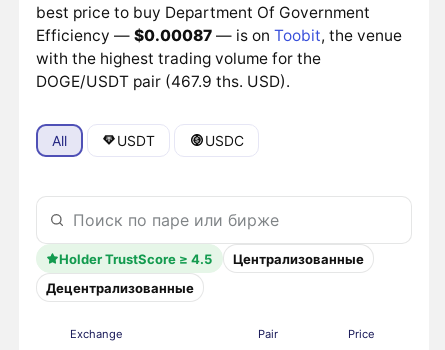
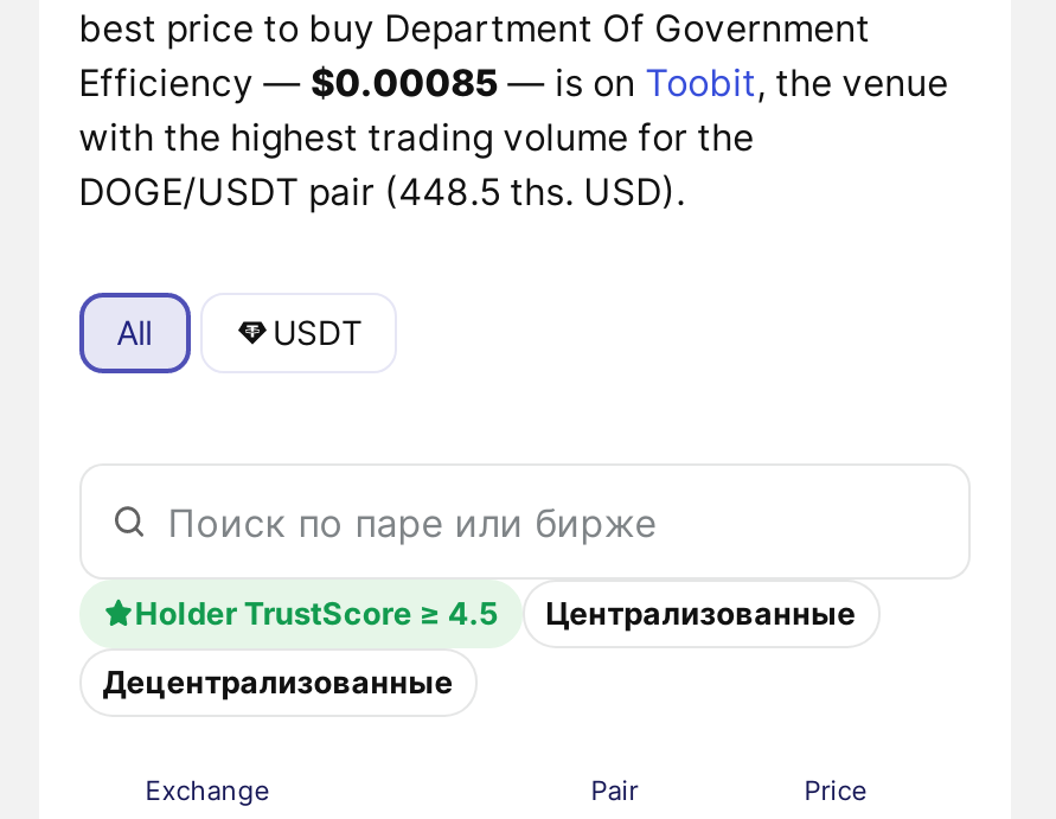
[36,25,402,44] Efficiency — $0.00087 — is on Toobit, the venue -> [78,60,948,105] Efficiency — $0.00085 — is on Toobit, the venue
[36,71,290,90] DOGE/USDT pair (467.9 ths. USD). -> [78,169,685,215] DOGE/USDT pair (448.5 ths. USD).
[205,132,244,149] USDC -> none

